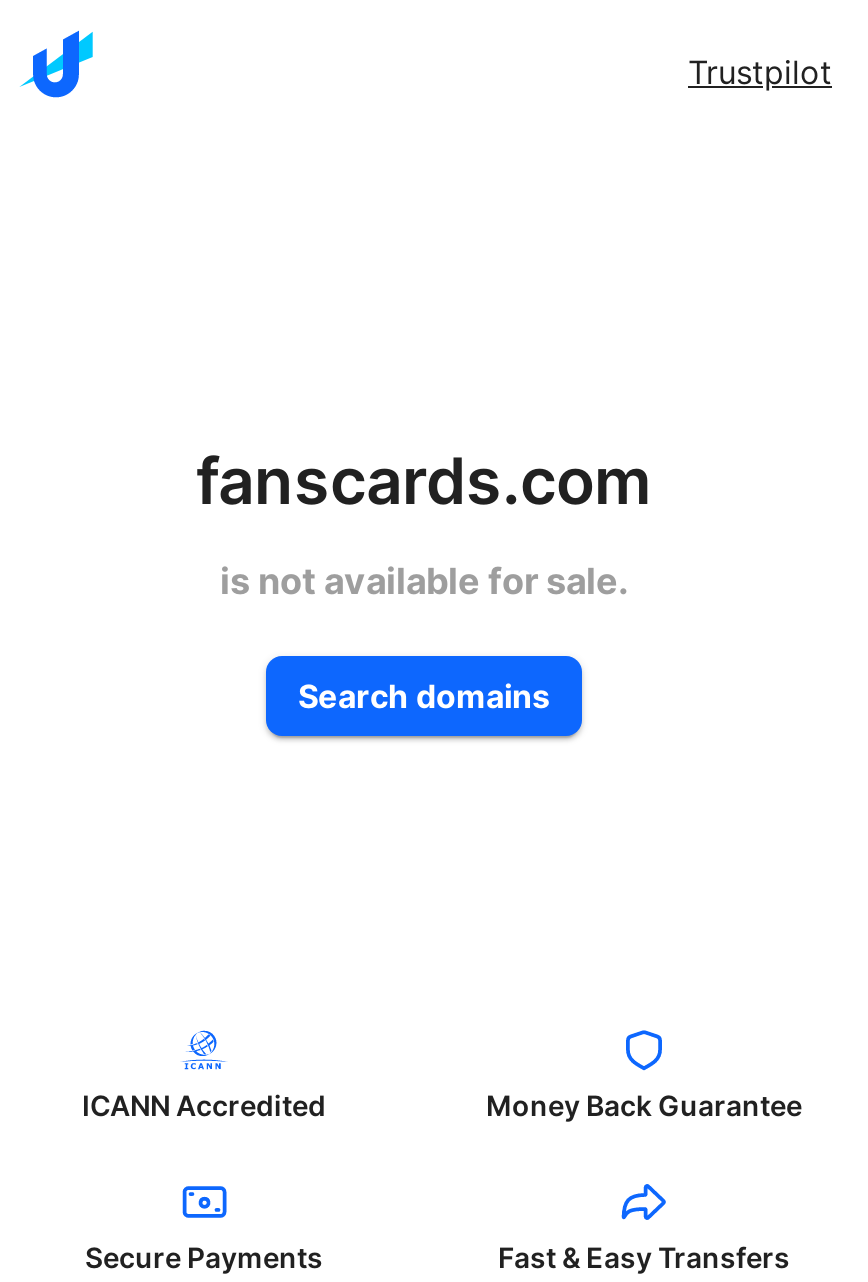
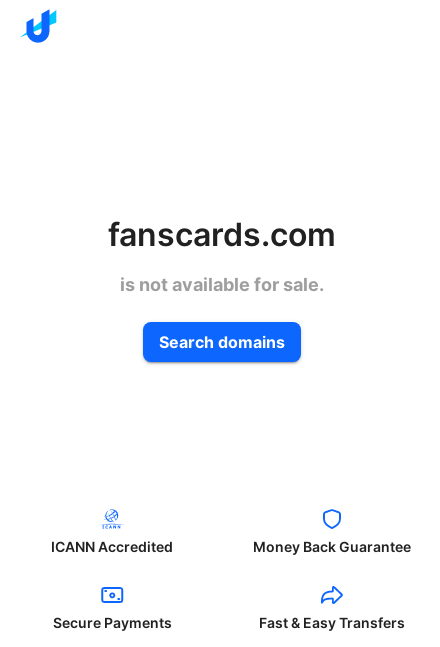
[688,52,832,92] Trustpilot -> none

